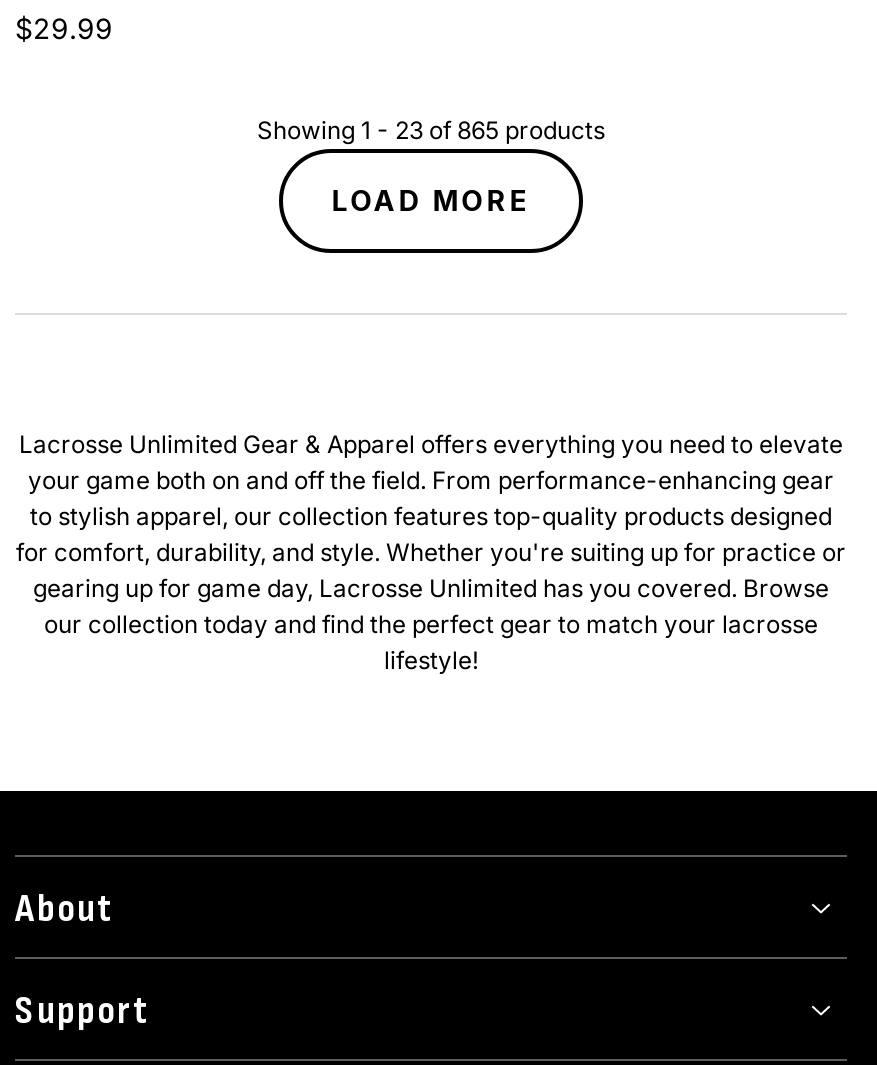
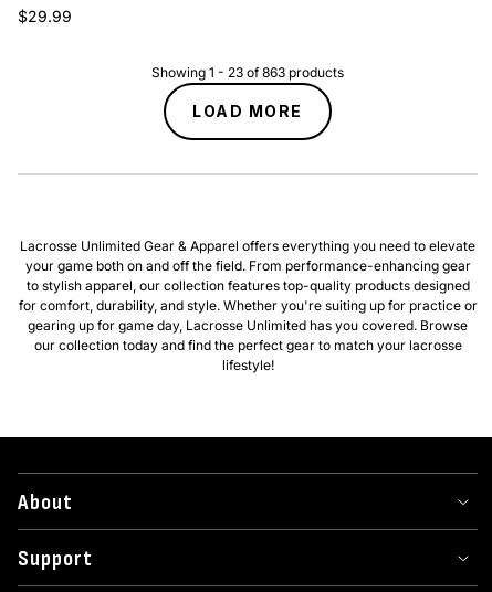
[257,115,605,145] Showing 1 - 23 of 865 products -> [151,64,344,81] Showing 1 - 23 of 863 products

